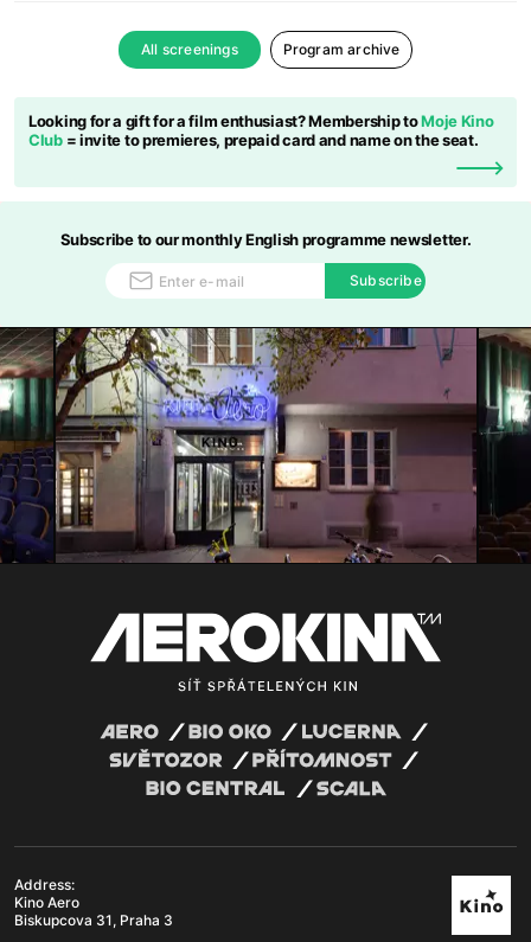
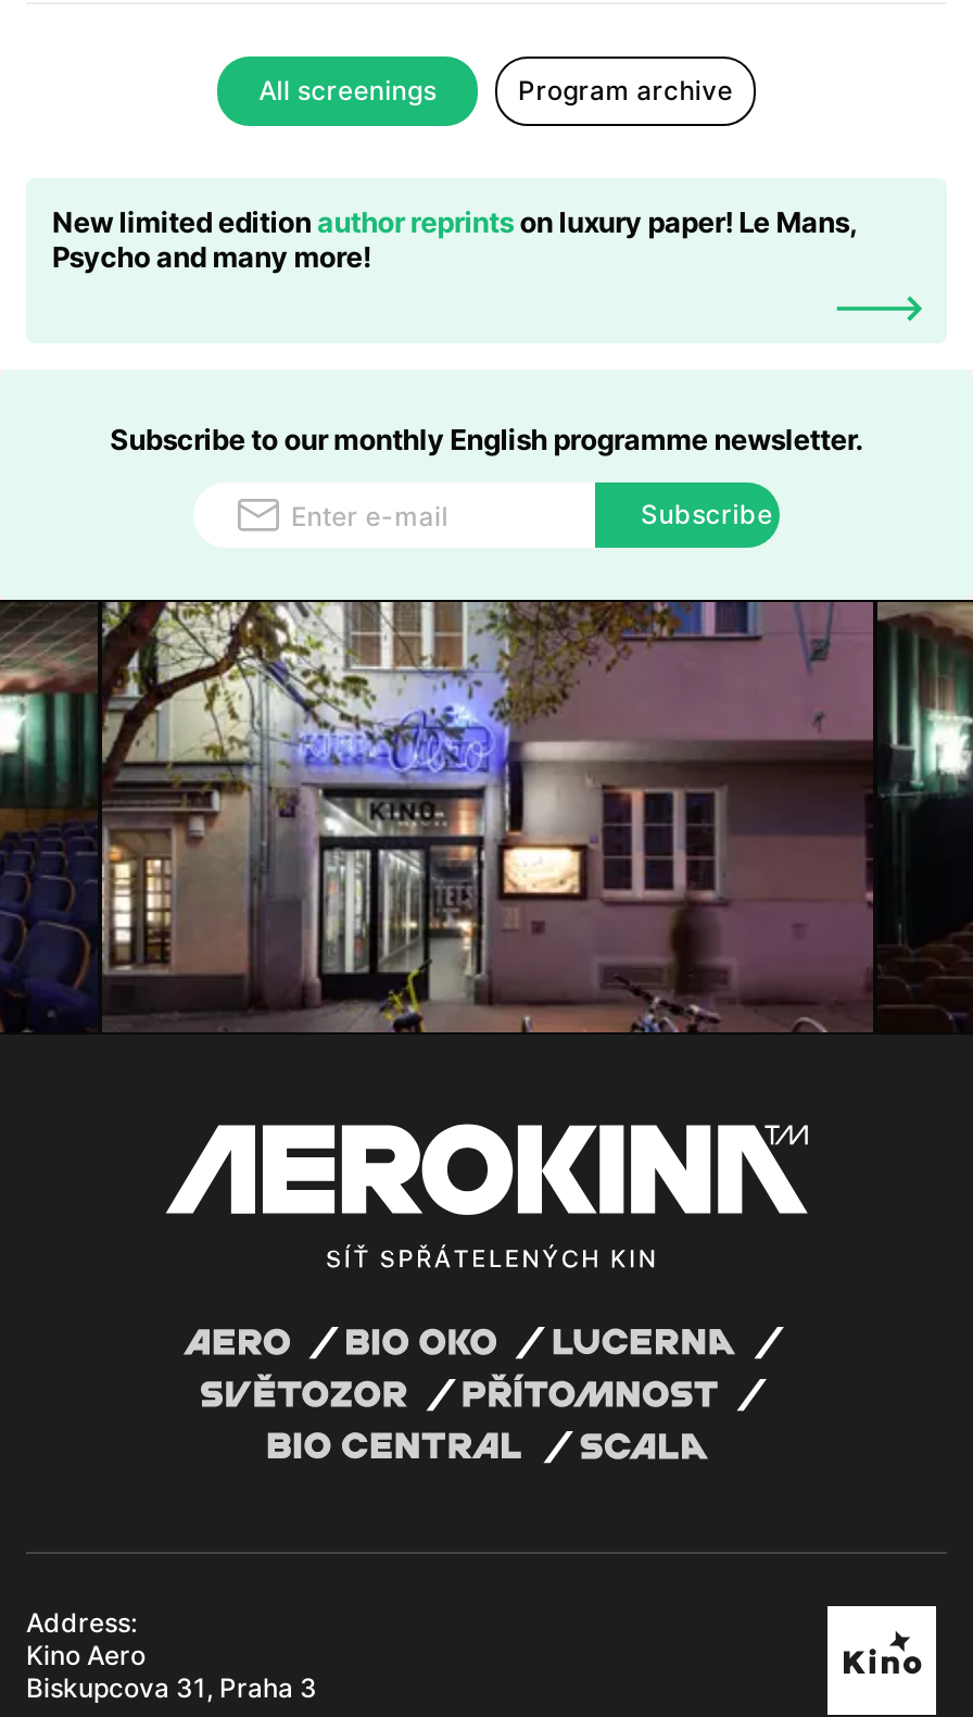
[28,111,494,149] Looking for a gift for a film enthusiast? Membership to Moje Kino | Club = invite to premieres, prepaid card and name on the seat. -> [52,204,857,274] New limited edition author reprints on luxury paper! Le Mans, | Psycho and many more!

